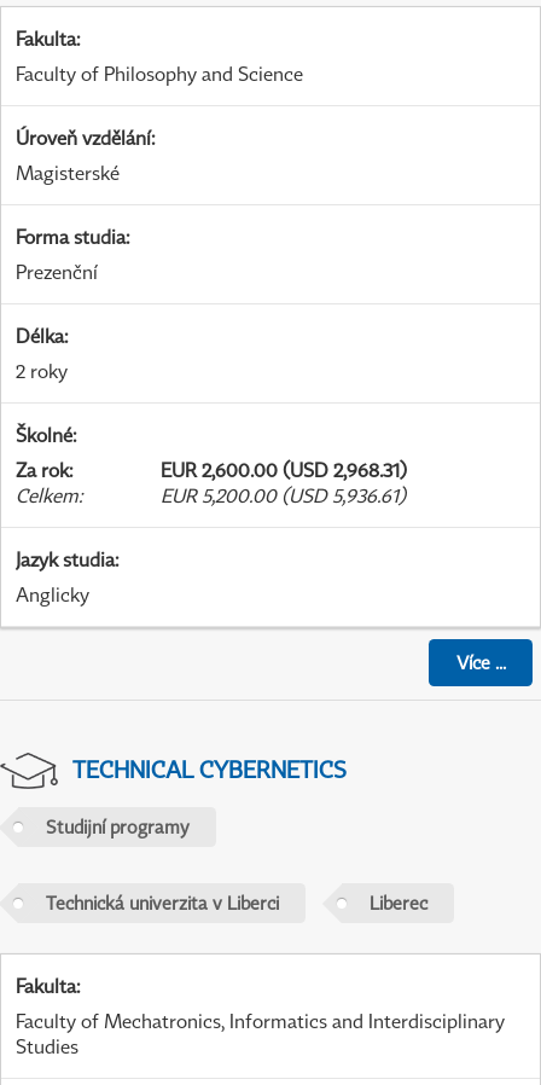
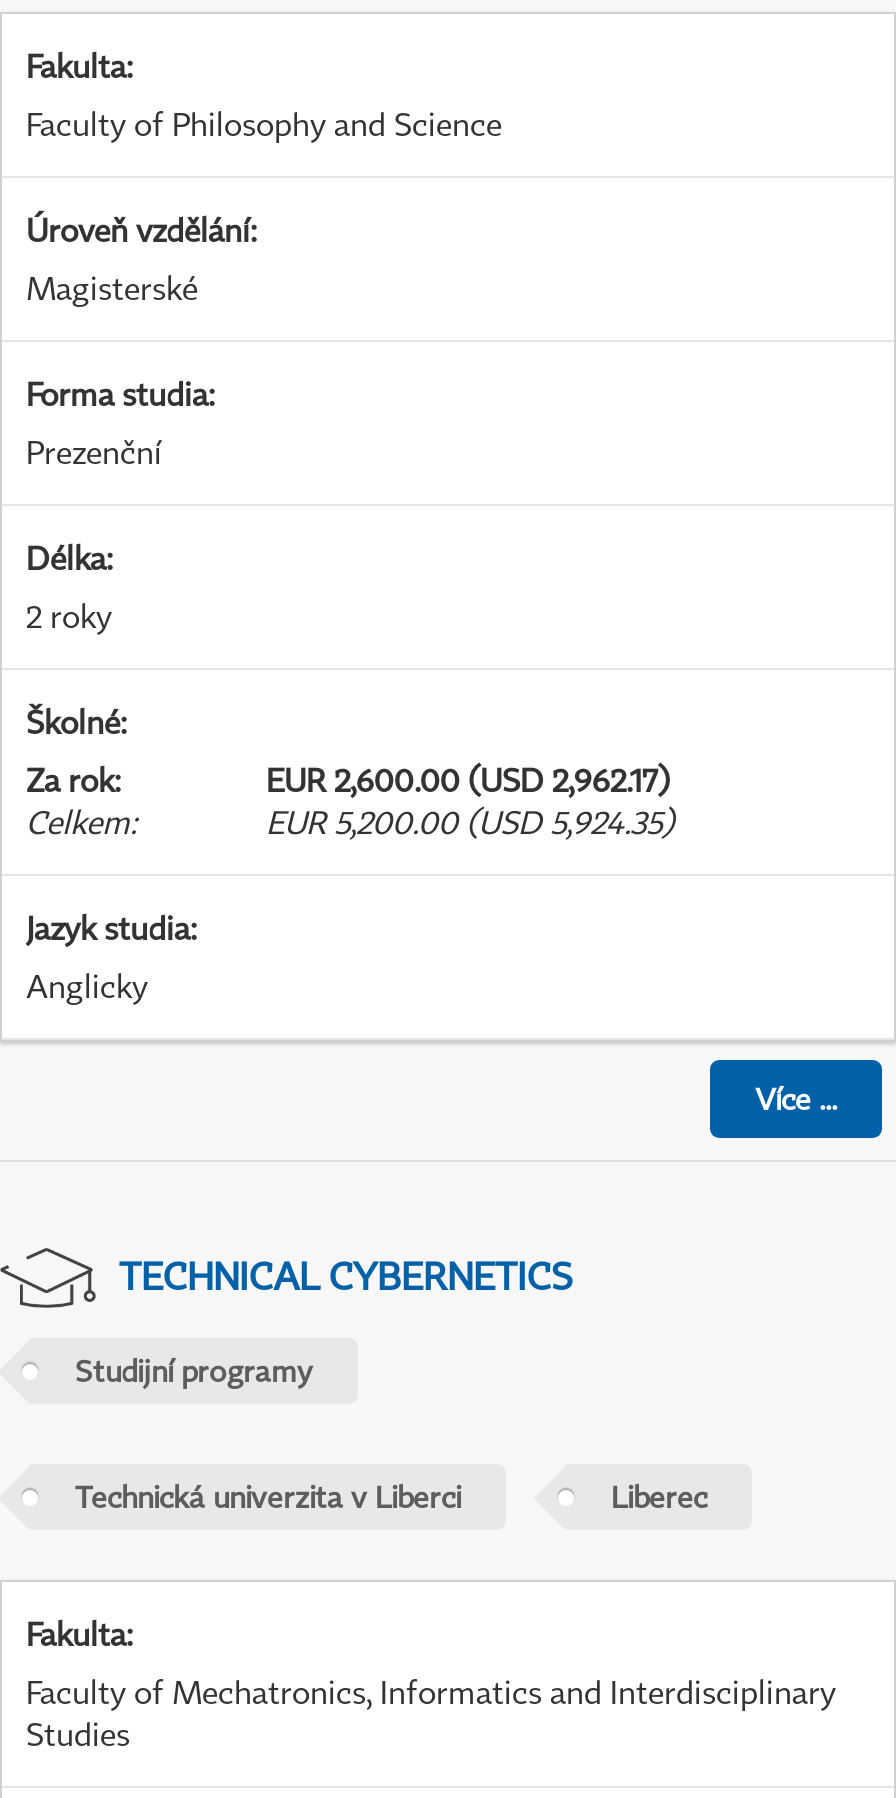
[161,458,407,482] EUR 2,600.00 (USD 2,968.31) -> [266,760,670,800] EUR 2,600.00 (USD 2,962.17)
[161,483,406,508] EUR 5,200.00 (USD 5,936.61) -> [266,802,674,842] EUR 5,200.00 (USD 5,924.35)

